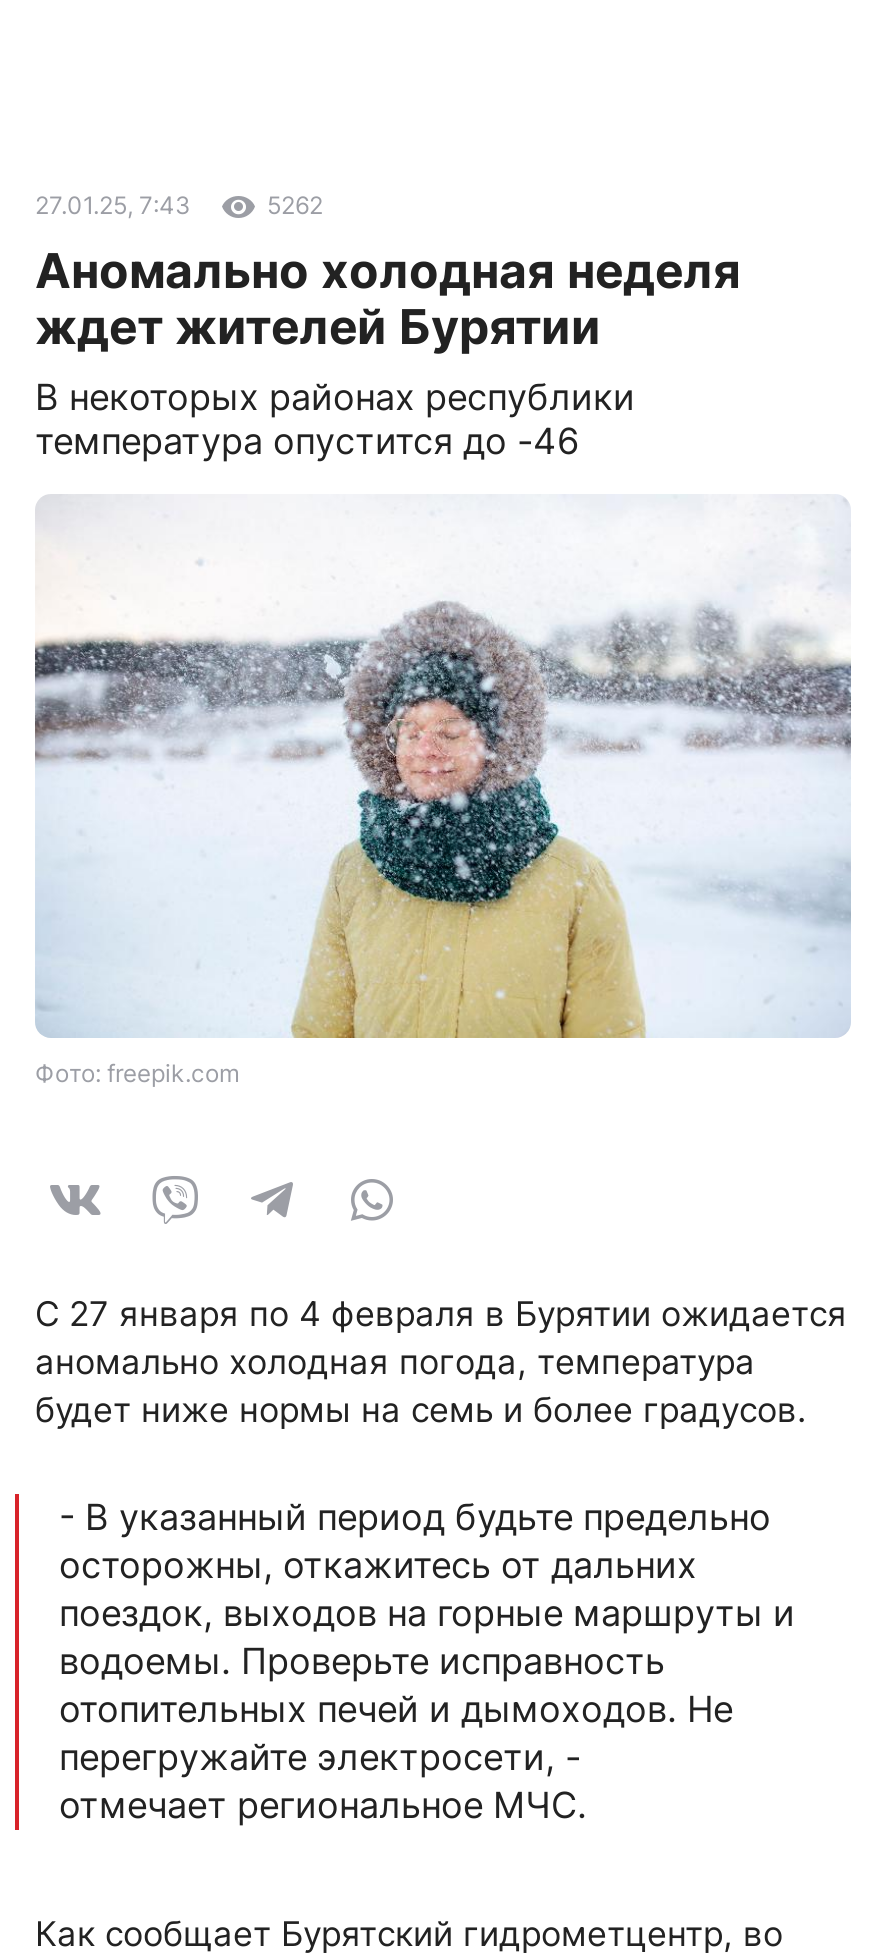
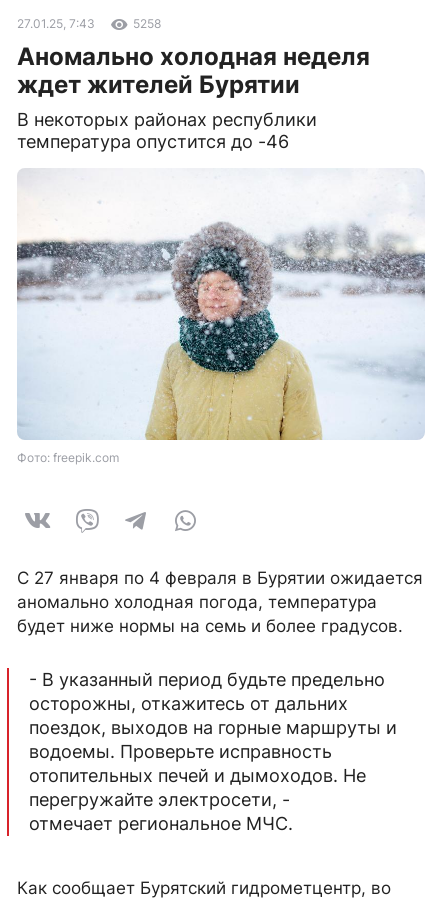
[267,190,323,220] 5262 -> [133,16,161,31] 5258

